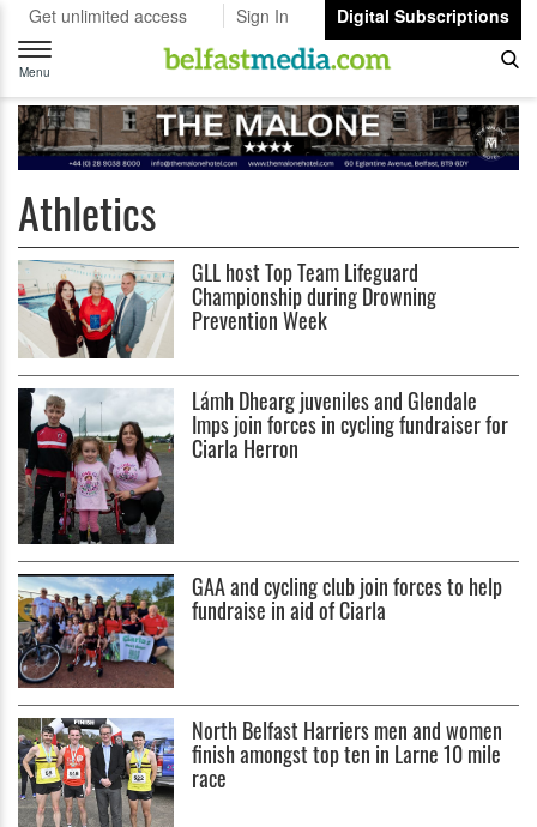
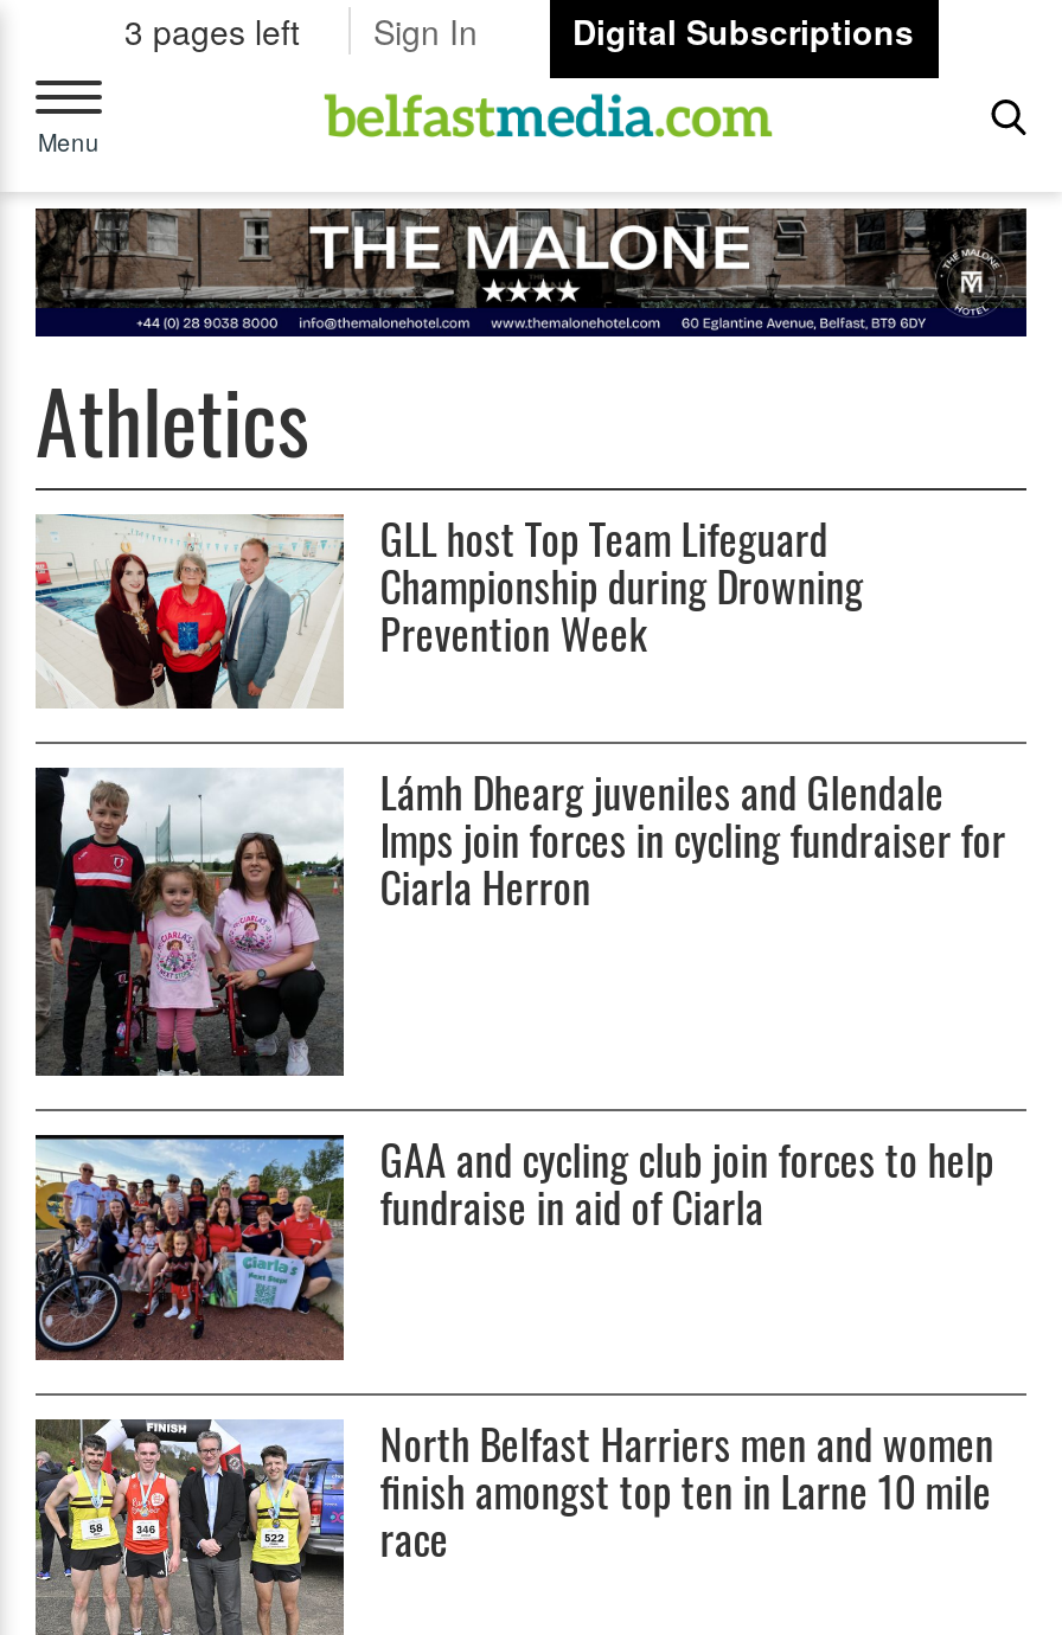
[28,4,186,28] Get unlimited access -> [124,7,300,54] 3 pages left

